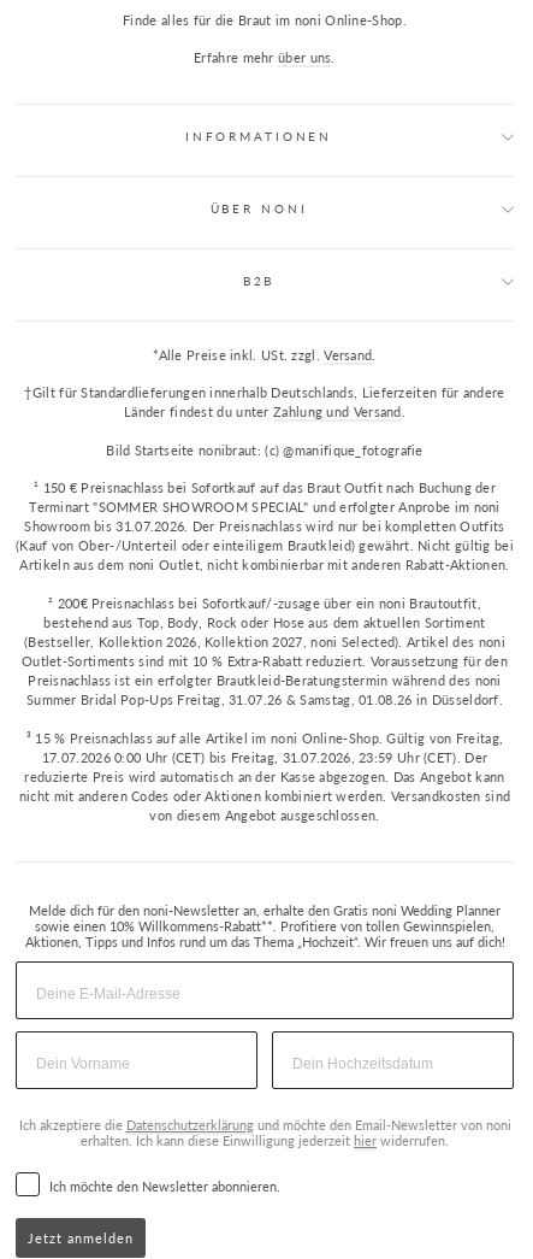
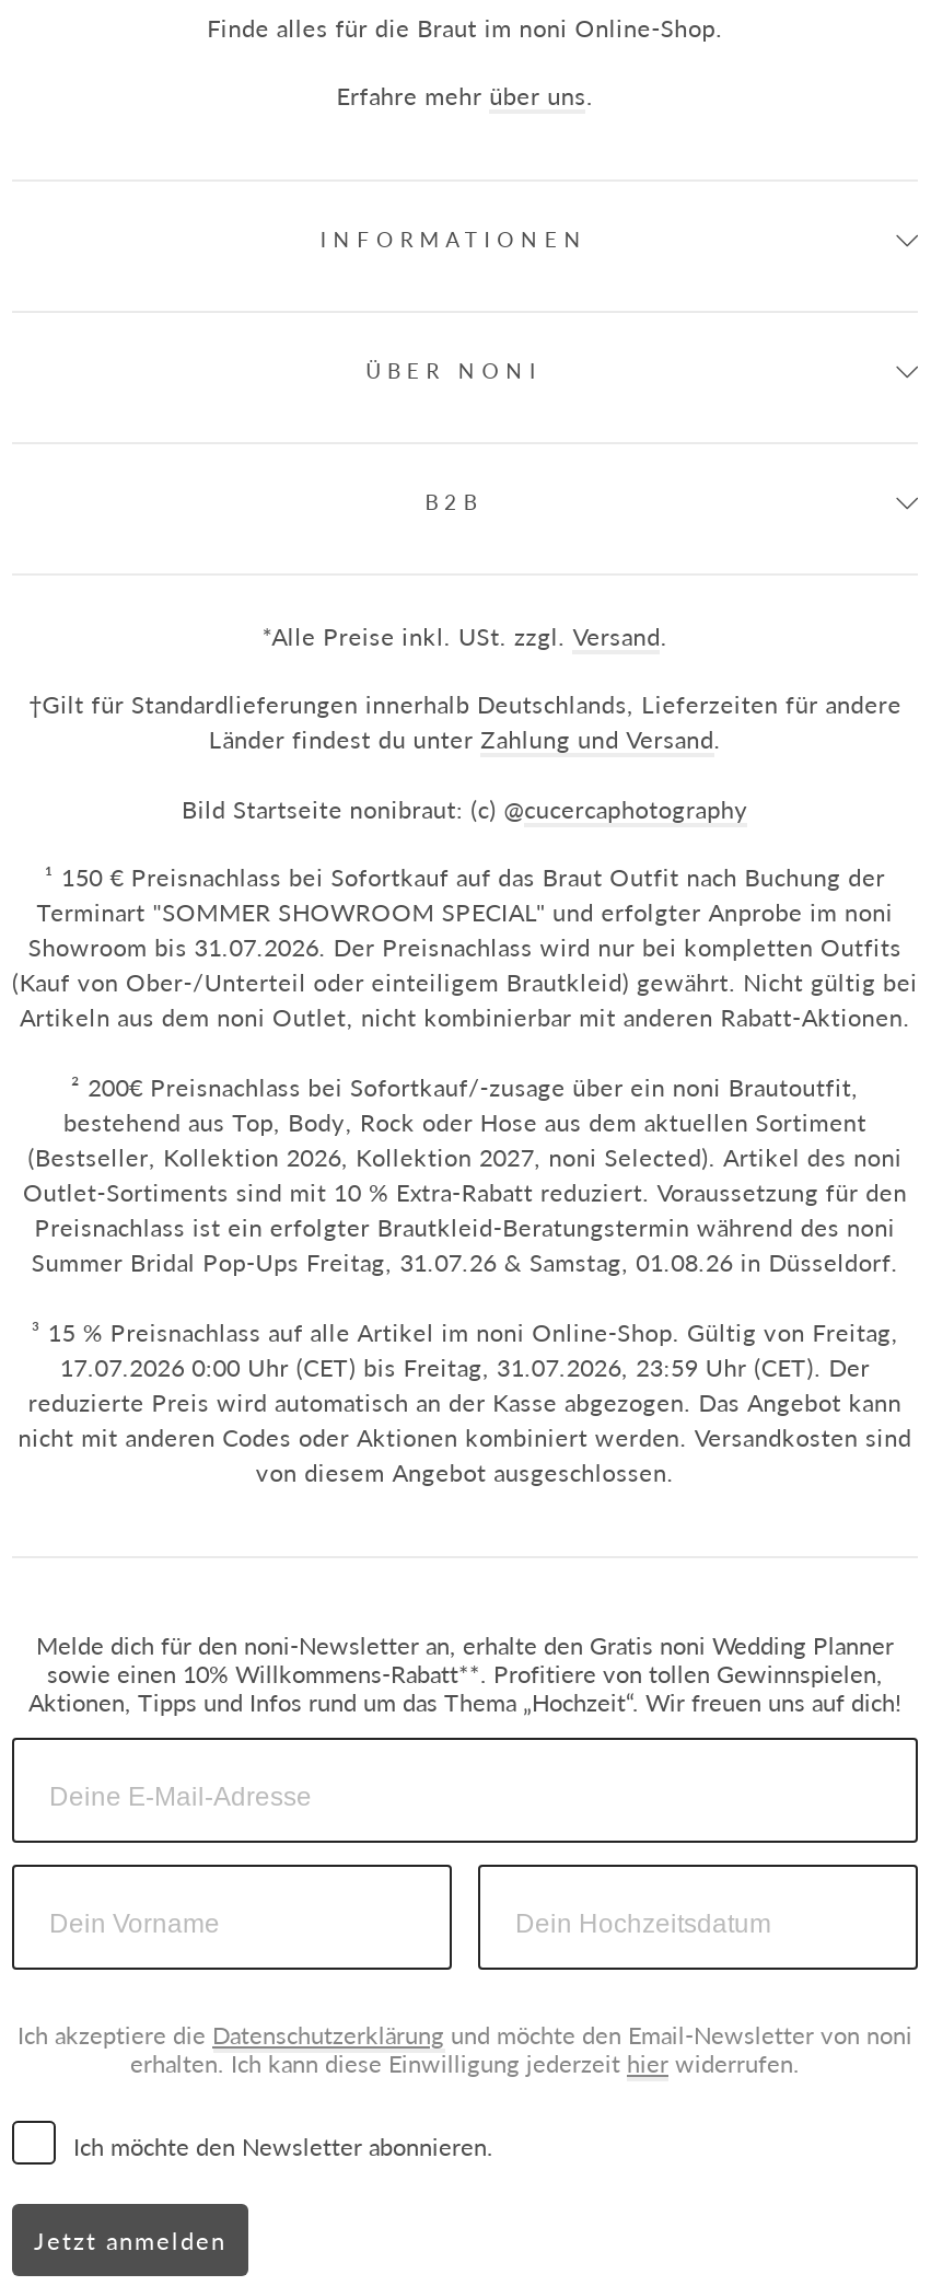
[106,442,423,458] Bild Startseite nonibraut: (c) @manifique_fotografie -> [182,795,748,823] Bild Startseite nonibraut: (c) @cucercaphotography

